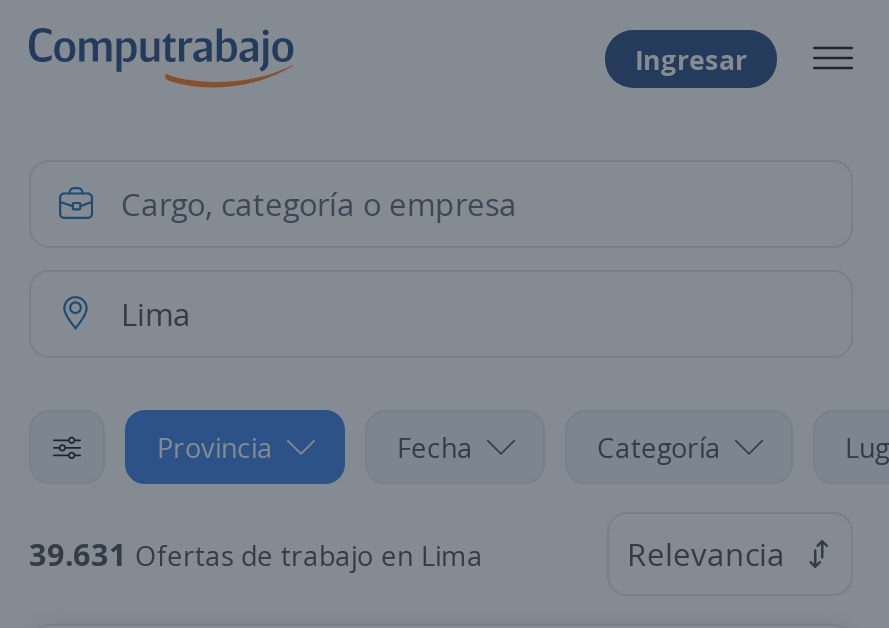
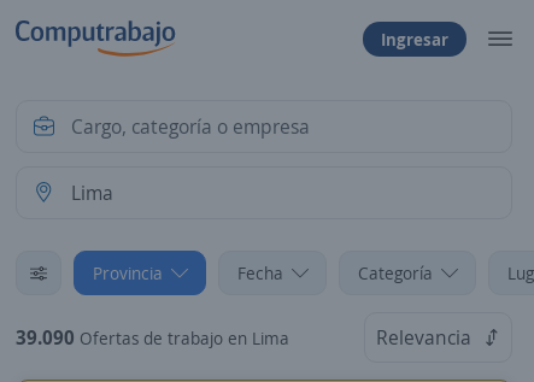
[29,532,483,576] 39.631 Ofertas de trabajo en Lima -> [16,324,289,351] 39.090 Ofertas de trabajo en Lima

